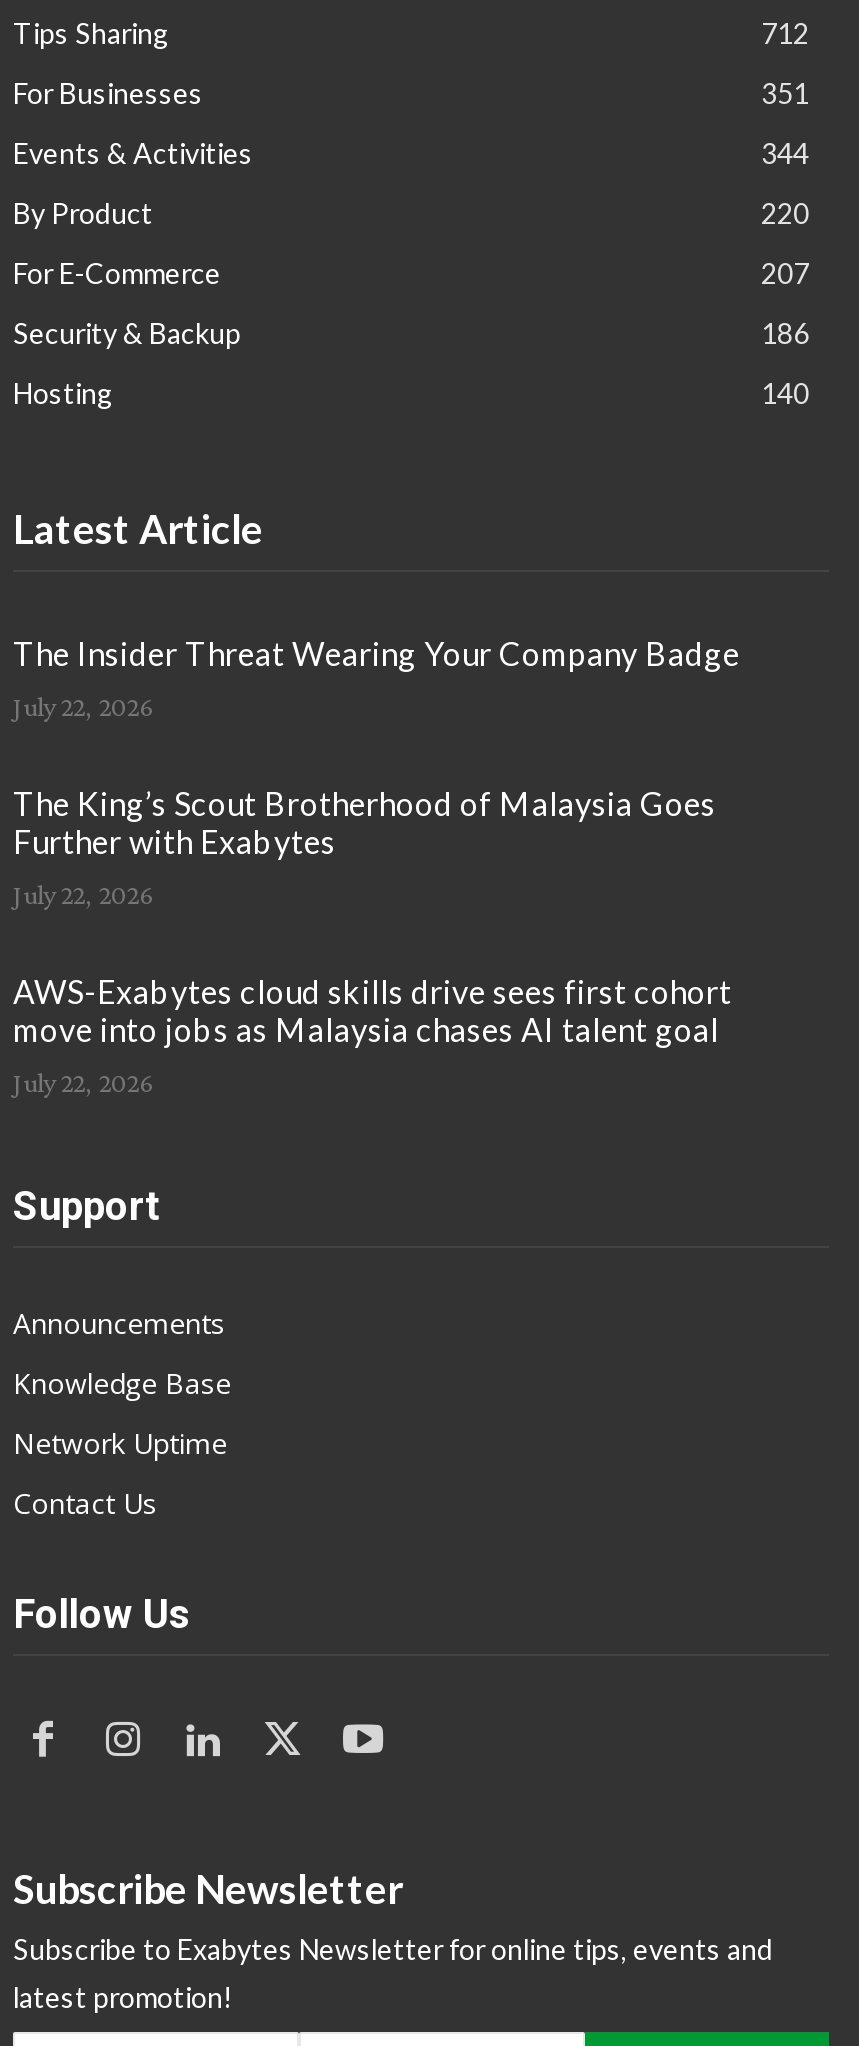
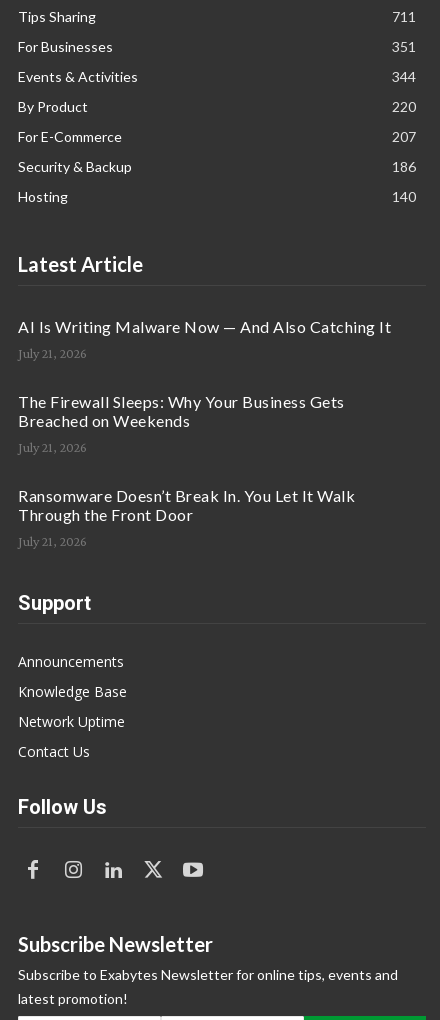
[761,15,809,49] 712 -> [392,8,416,25] 711
[13,633,740,671] The Insider Threat Wearing Your Company Badge -> [18,317,391,336] AI Is Writing Malware Now — And Also Catching It
[13,689,153,721] July 22, 2026 -> [18,345,87,361] July 21, 2026
[13,783,716,859] The King’s Scout Brotherhood of Malaysia Goes | Further with Exabytes -> [18,392,344,430] The Firewall Sleeps: Why Your Business Gets | Breached on Weekends
[13,877,153,909] July 22, 2026 -> [18,439,87,455] July 21, 2026
[13,971,732,1047] AWS-Exabytes cloud skills drive sees first cohort | move into jobs as Malaysia chases AI talent goal -> [18,486,355,524] Ransomware Doesn’t Break In. You Let It Walk | Through the Front Door
[13,1065,153,1097] July 22, 2026 -> [18,533,87,549] July 21, 2026

